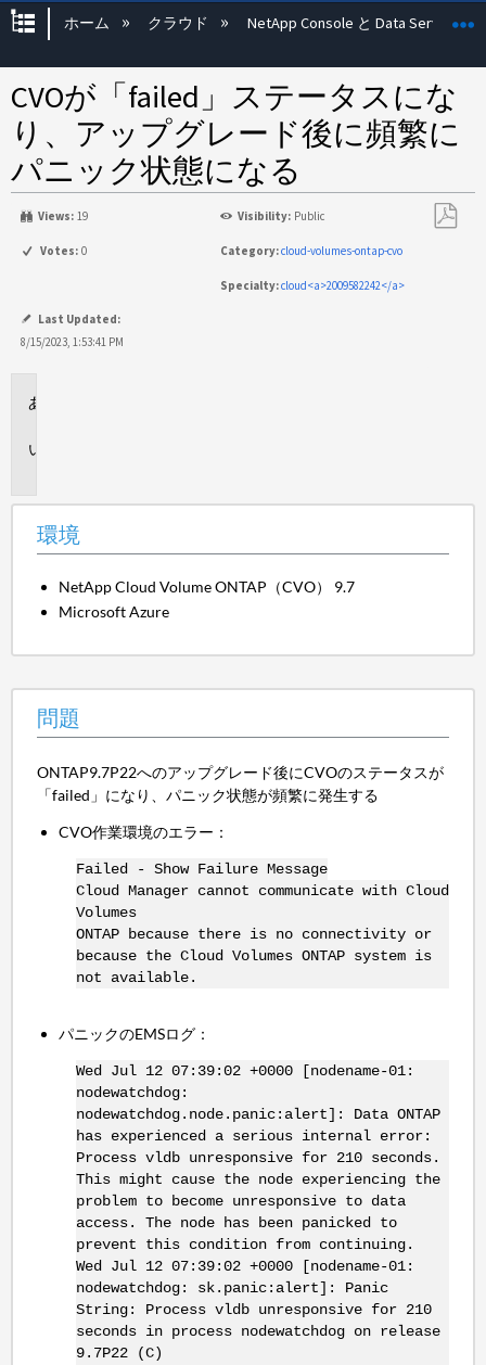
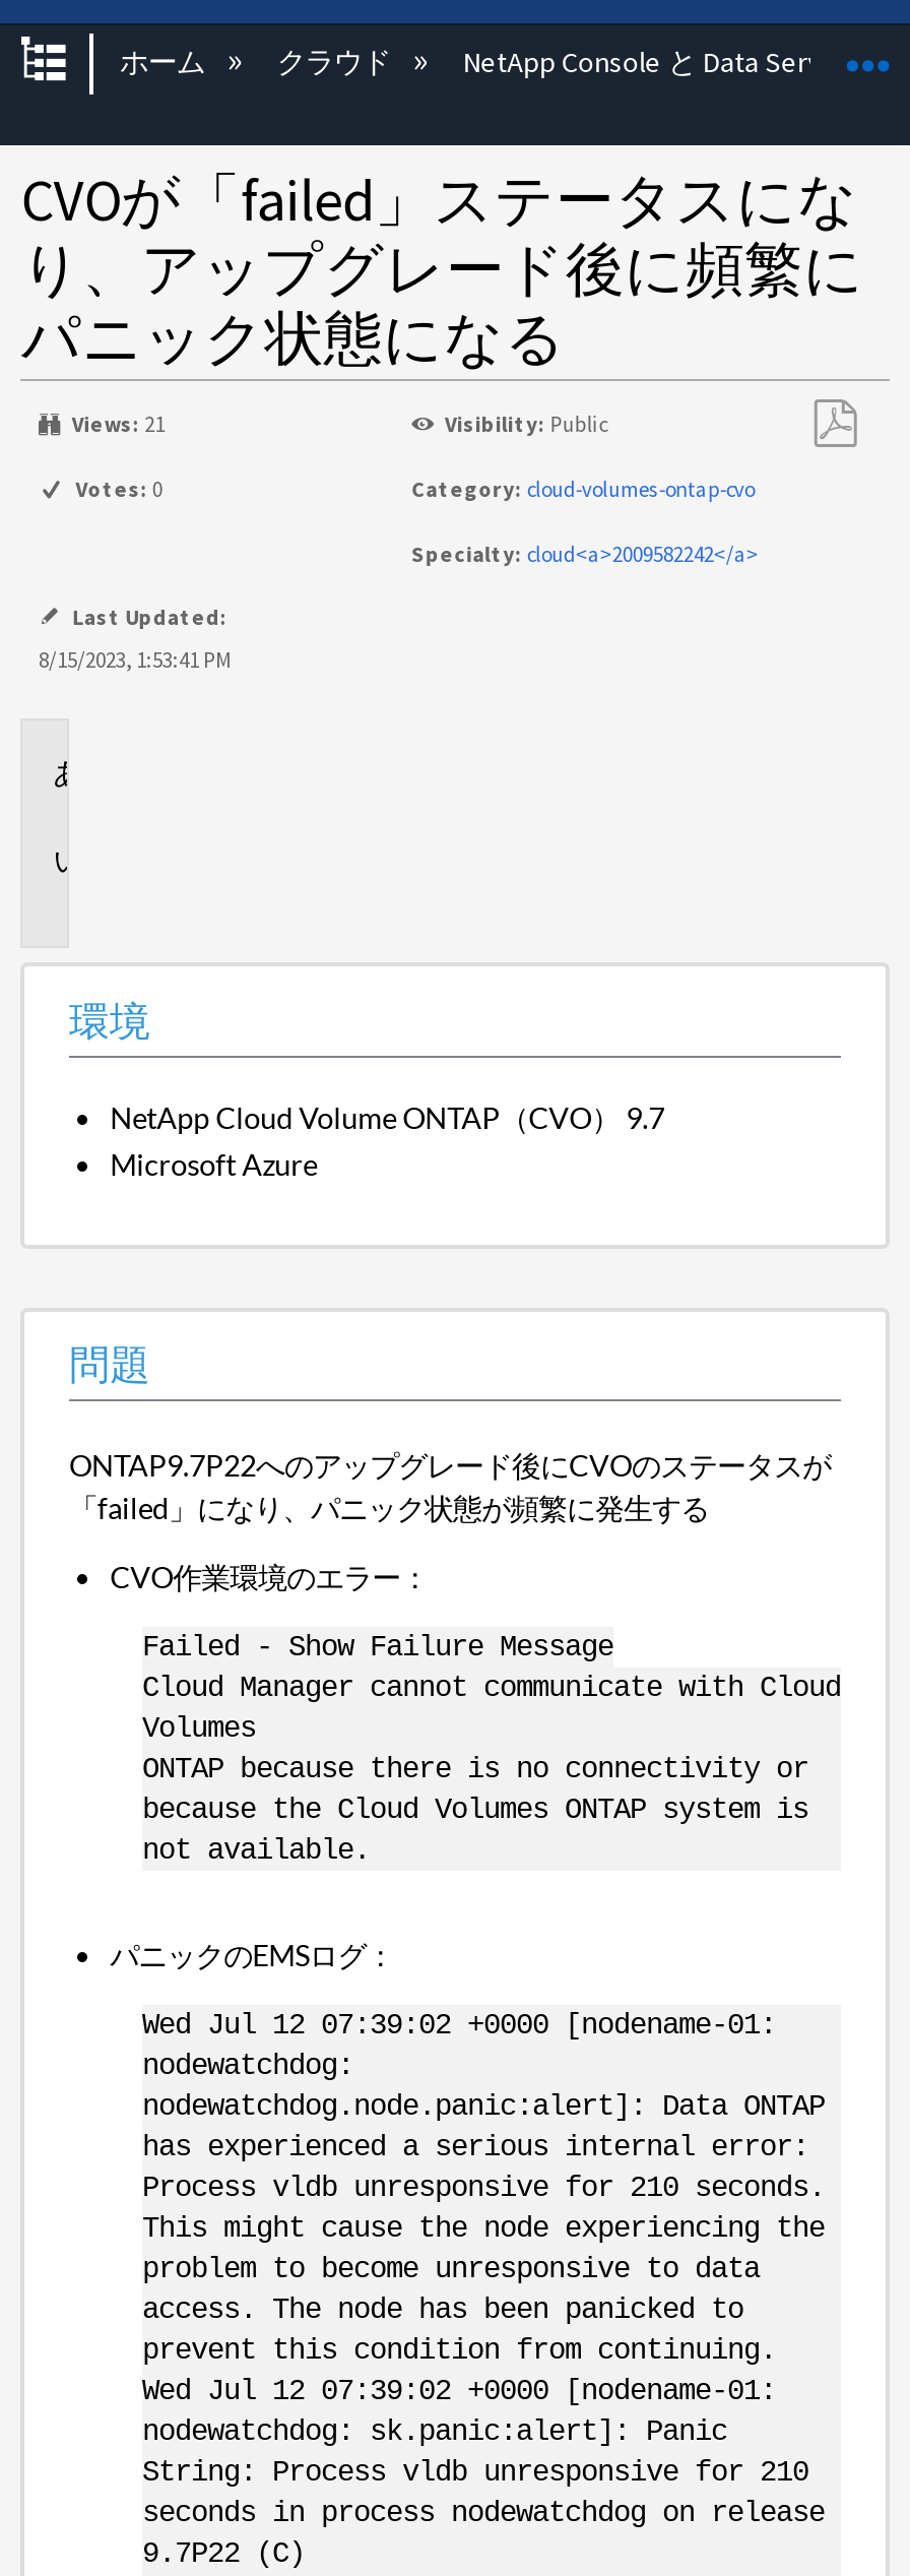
[38,208,88,224] Views: 19 -> [72,410,165,438] Views: 21

